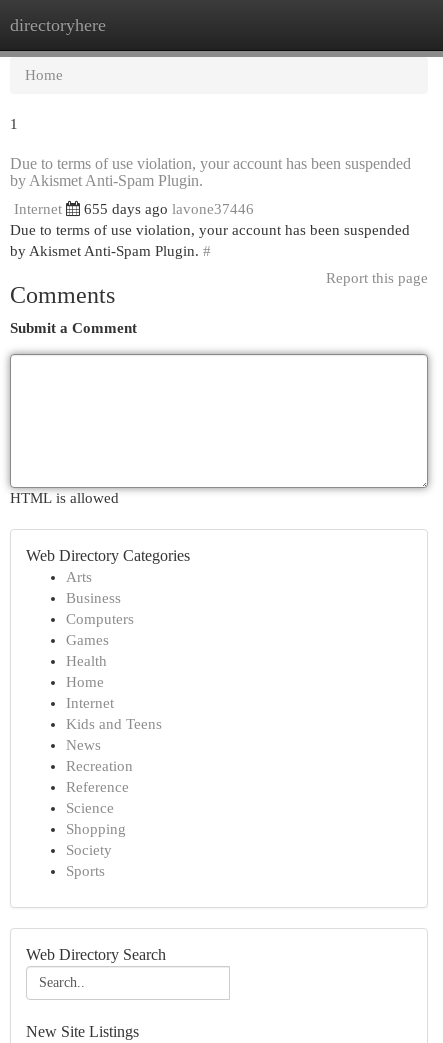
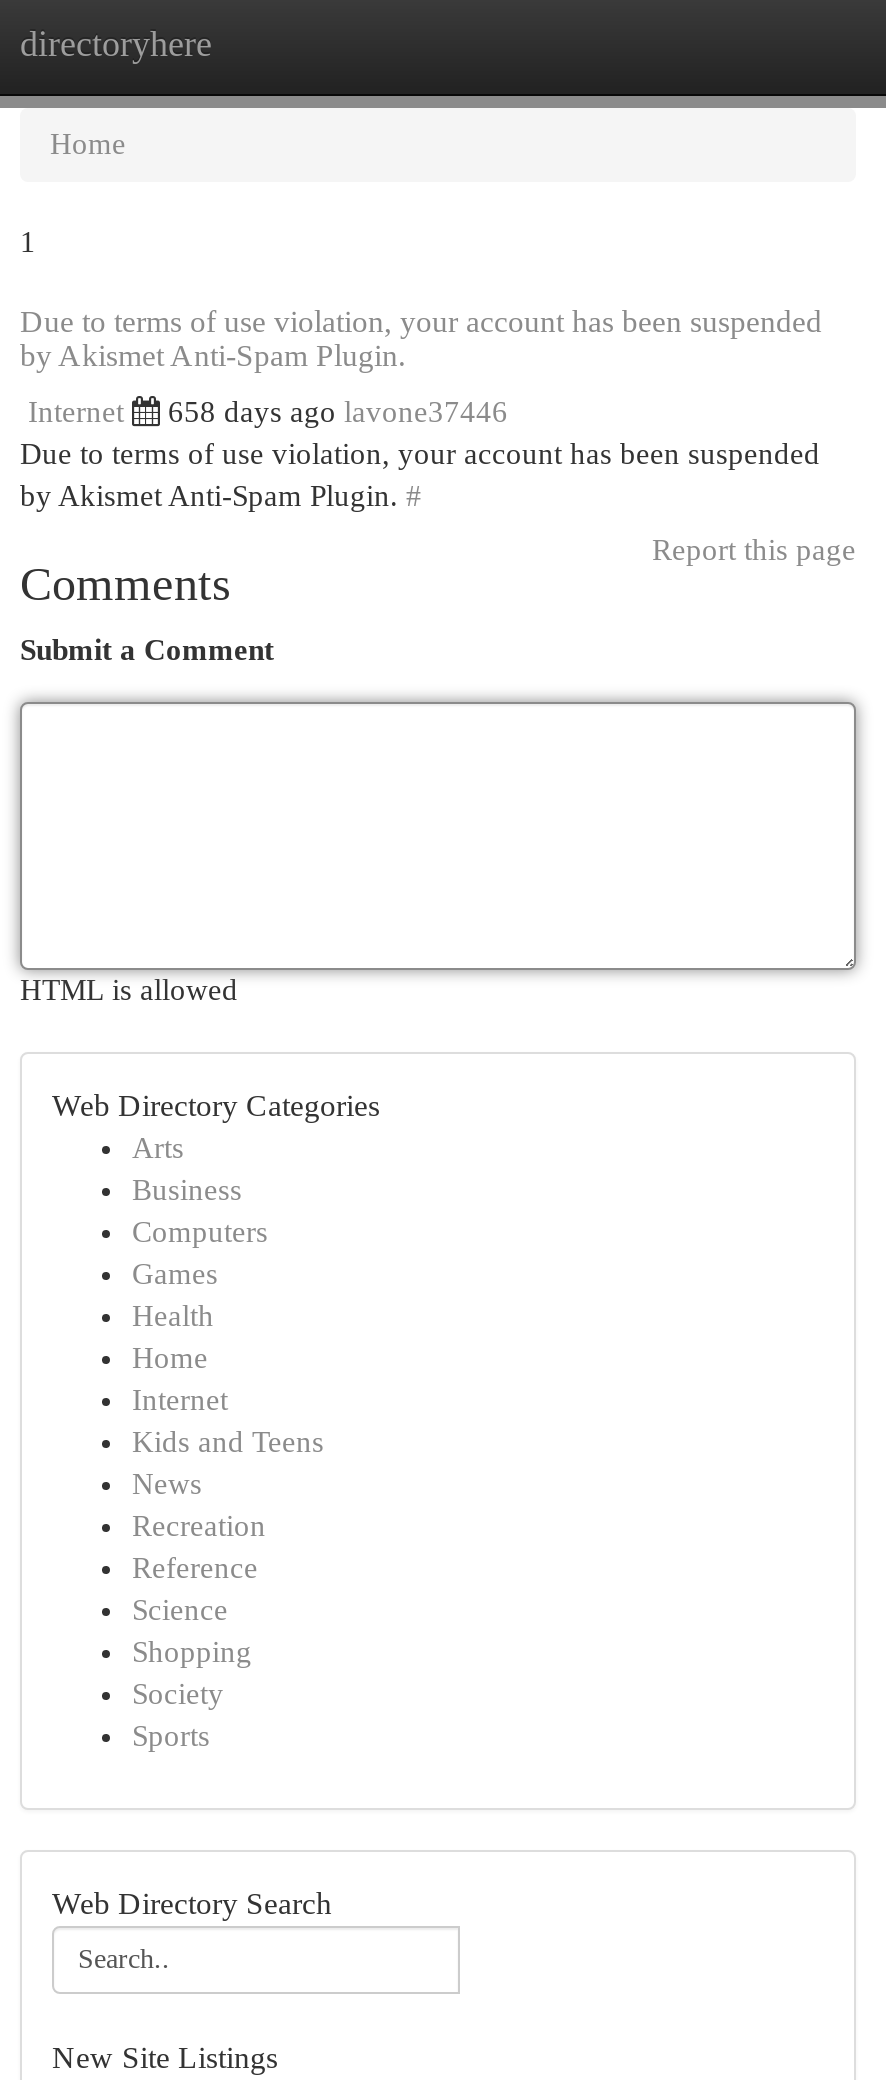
[84,201,254,217] 655 days ago lavone37446 -> [168,396,508,428] 658 days ago lavone37446

